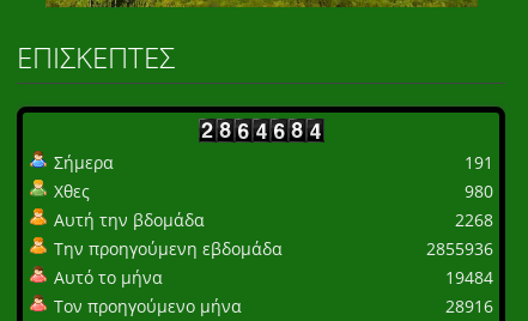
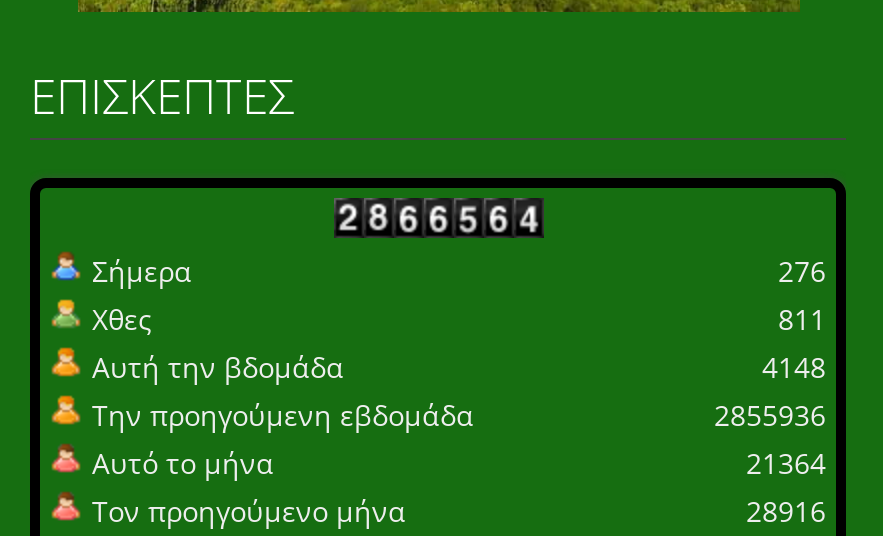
[465,151,493,174] 191 -> [778,252,826,290] 276
[465,180,493,203] 980 -> [778,300,826,338] 811
[455,209,493,231] 2268 -> [762,348,826,386] 4148
[445,266,493,289] 19484 -> [746,444,826,482] 21364

